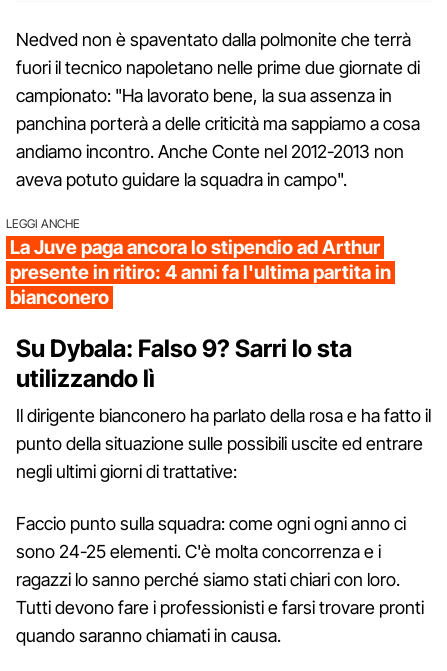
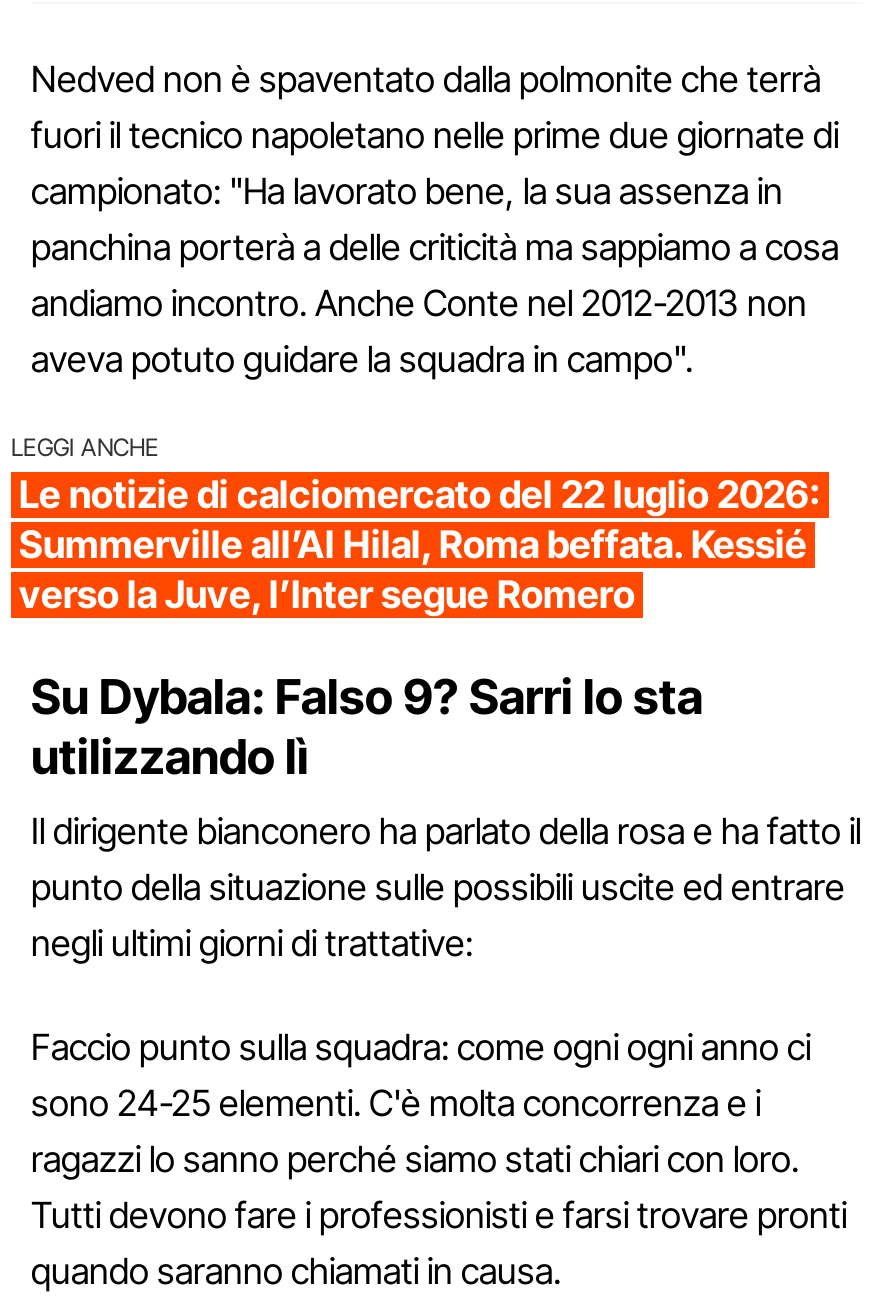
[10,236,391,309] La Juve paga ancora lo stipendio ad Arthur | presente in ritiro: 4 anni fa l'ultima partita in | bianconero -> [19,472,821,618] Le notizie di calciomercato del 22 luglio 2026: | Summerville all’Al Hilal, Roma beffata. Kessié | verso la Juve, l’Inter segue Romero

